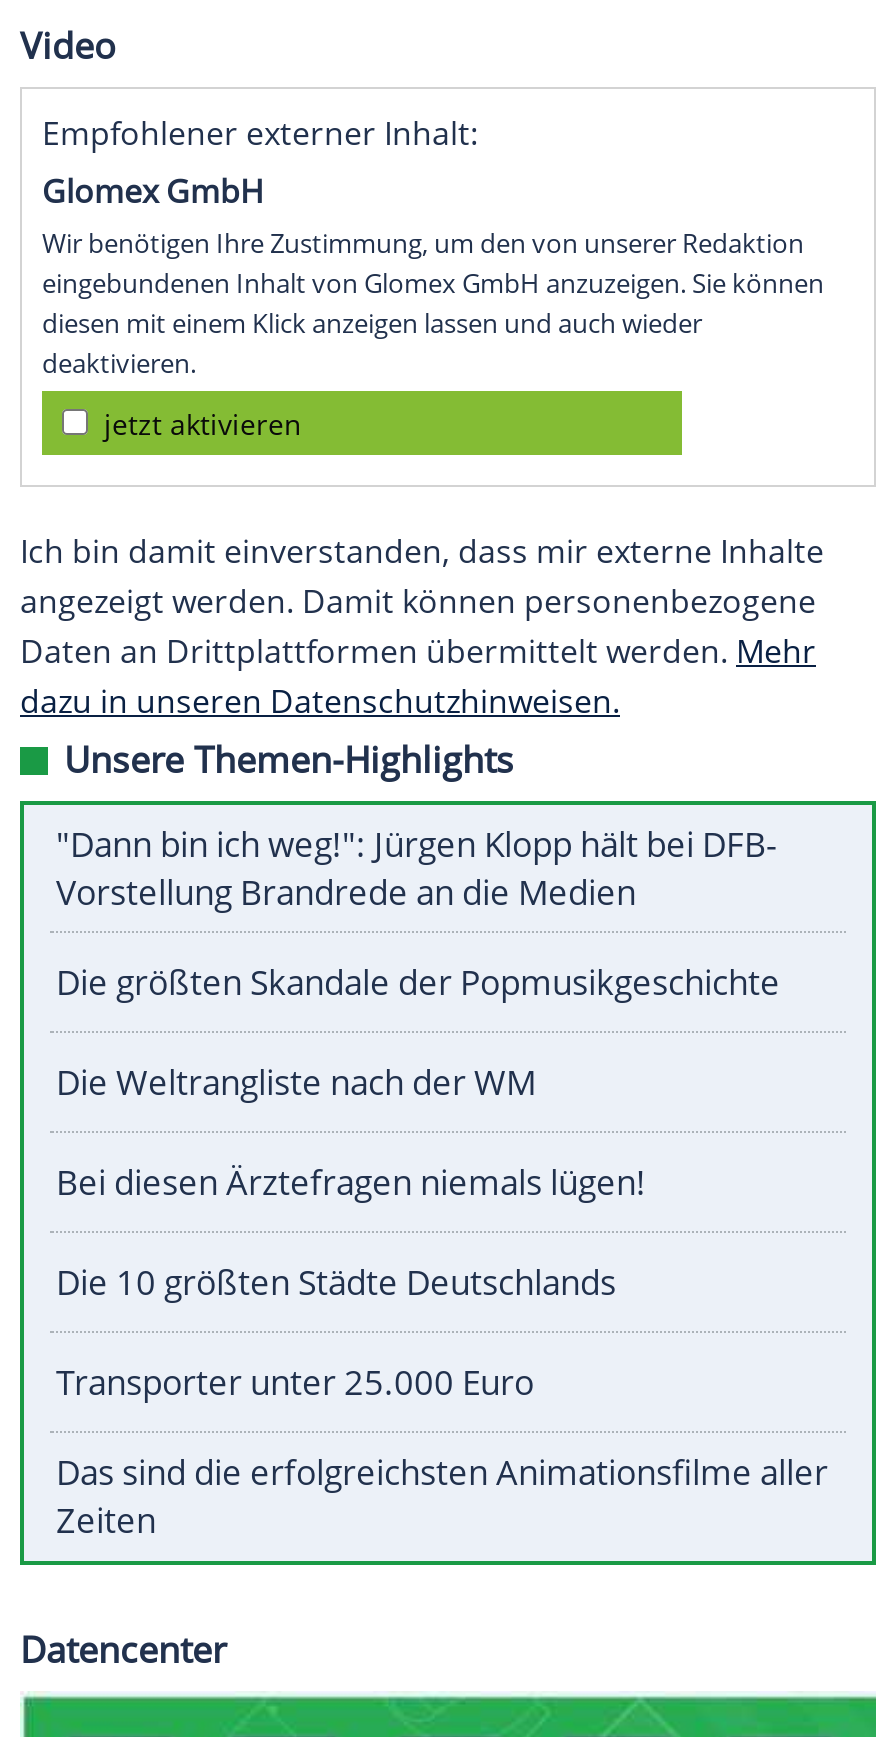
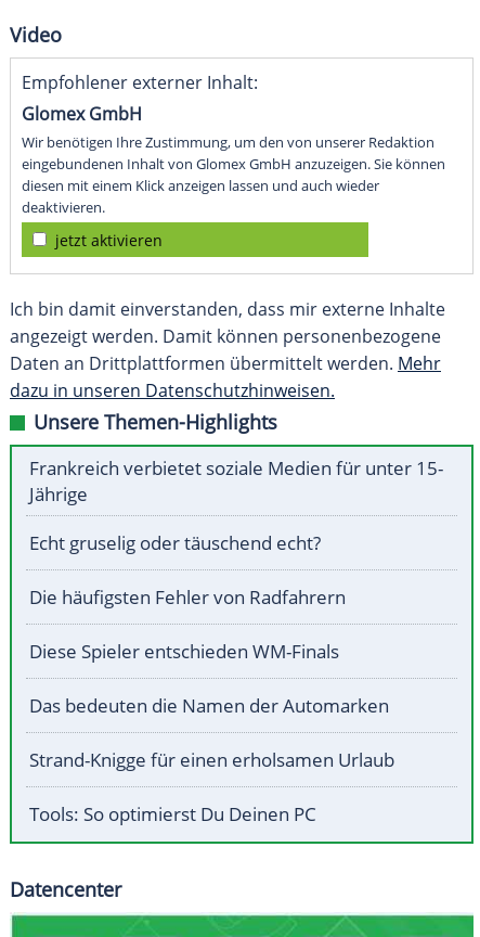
[56,822,776,916] "Dann bin ich weg!": Jürgen Klopp hält bei DFB- | Vorstellung Brandrede an die Medien -> [29,456,443,507] Frankreich verbietet soziale Medien für unter 15- | Jährige
[56,960,780,1006] Die größten Skandale der Popmusikgeschichte -> [29,531,321,556] Echt gruselig oder täuschend echt?
[56,1060,536,1106] Die Weltrangliste nach der WM -> [29,585,346,610] Die häufigsten Fehler von Radfahrern
[56,1160,646,1206] Bei diesen Ärztefragen niemals lügen! -> [29,639,339,664] Diese Spieler entschieden WM-Finals
[56,1260,616,1306] Die 10 größten Städte Deutschlands -> [29,693,389,718] Das bedeuten die Namen der Automarken
[56,1360,534,1406] Transporter unter 25.000 Euro -> [29,748,394,772] Strand-Knigge für einen erholsamen Urlaub
[56,1450,828,1544] Das sind die erfolgreichsten Animationsfilme aller | Zeiten -> [29,802,316,827] Tools: So optimierst Du Deinen PC

